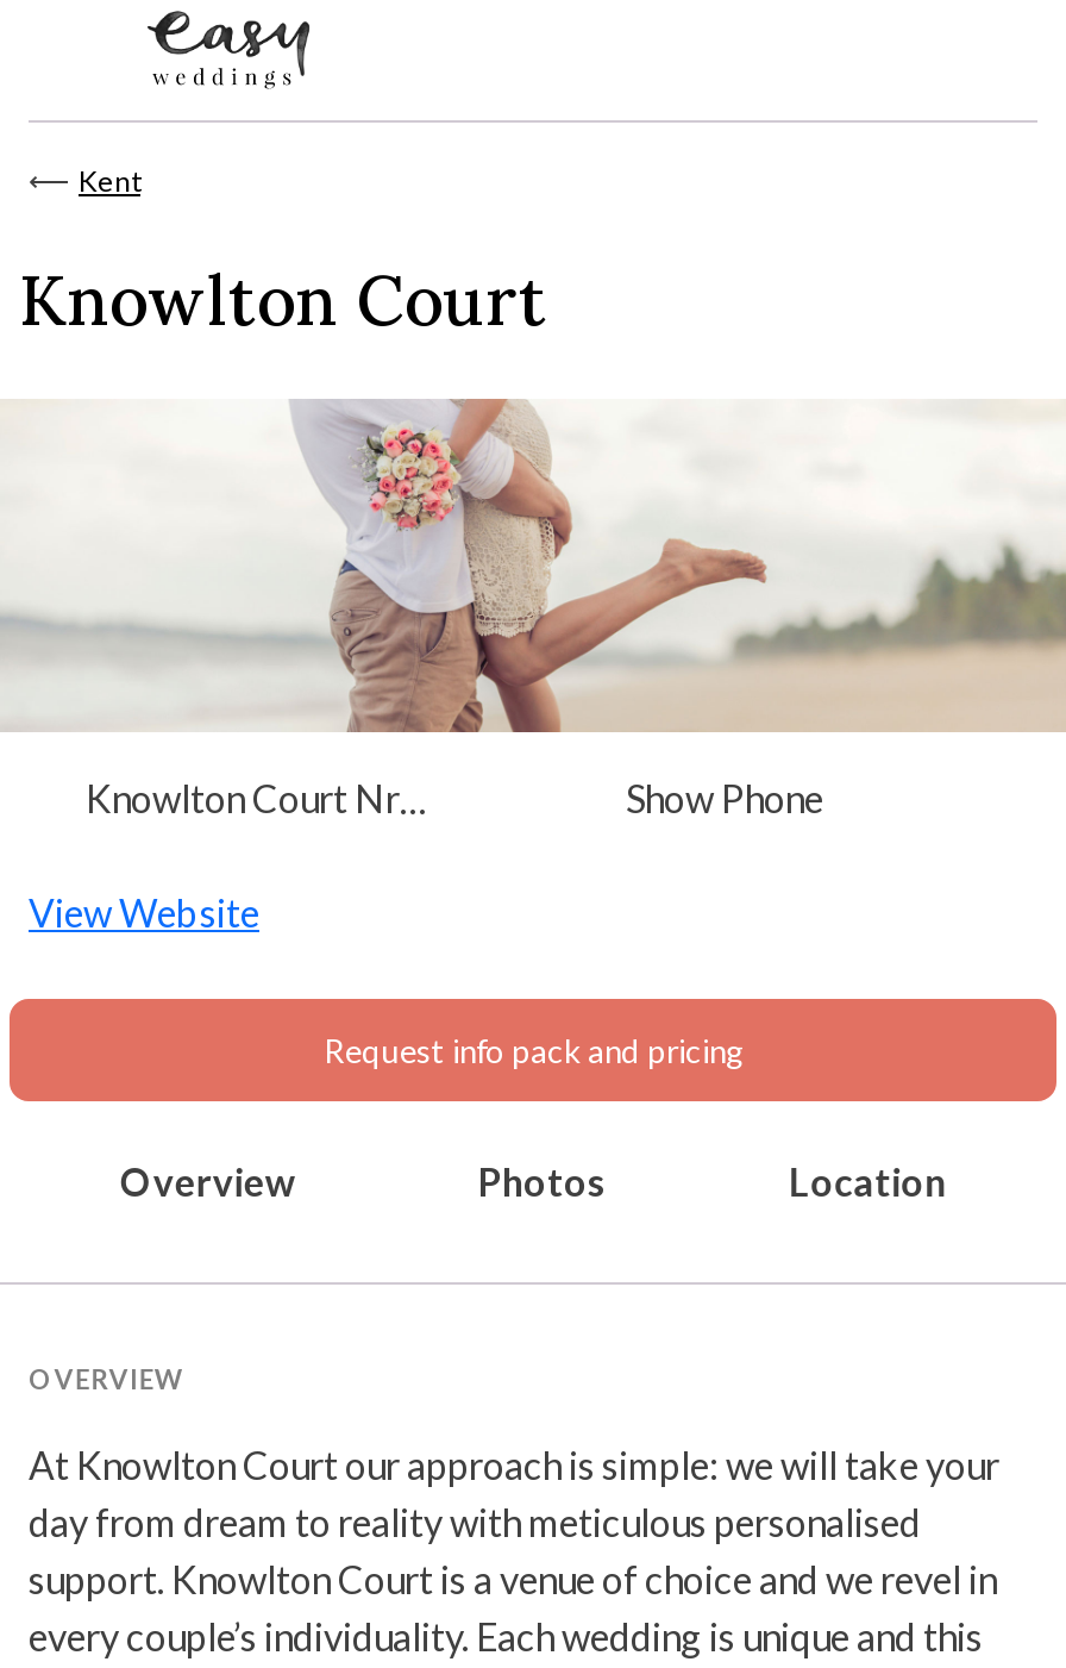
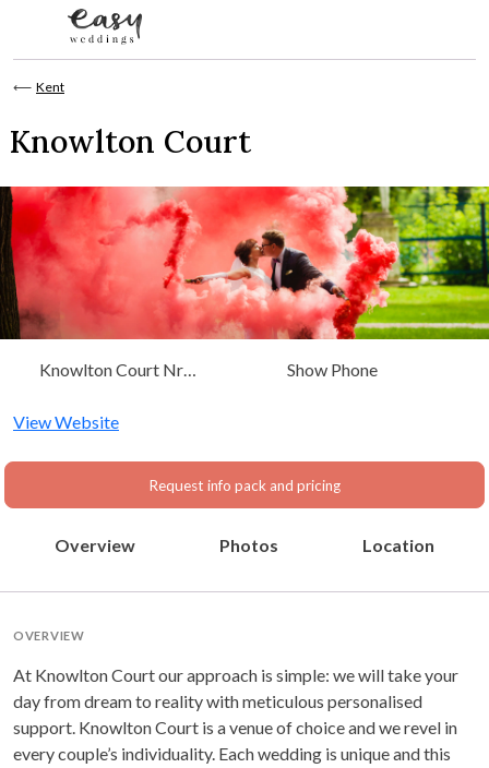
[7,396,1059,735] [image] -> [3,185,486,340] [image]

